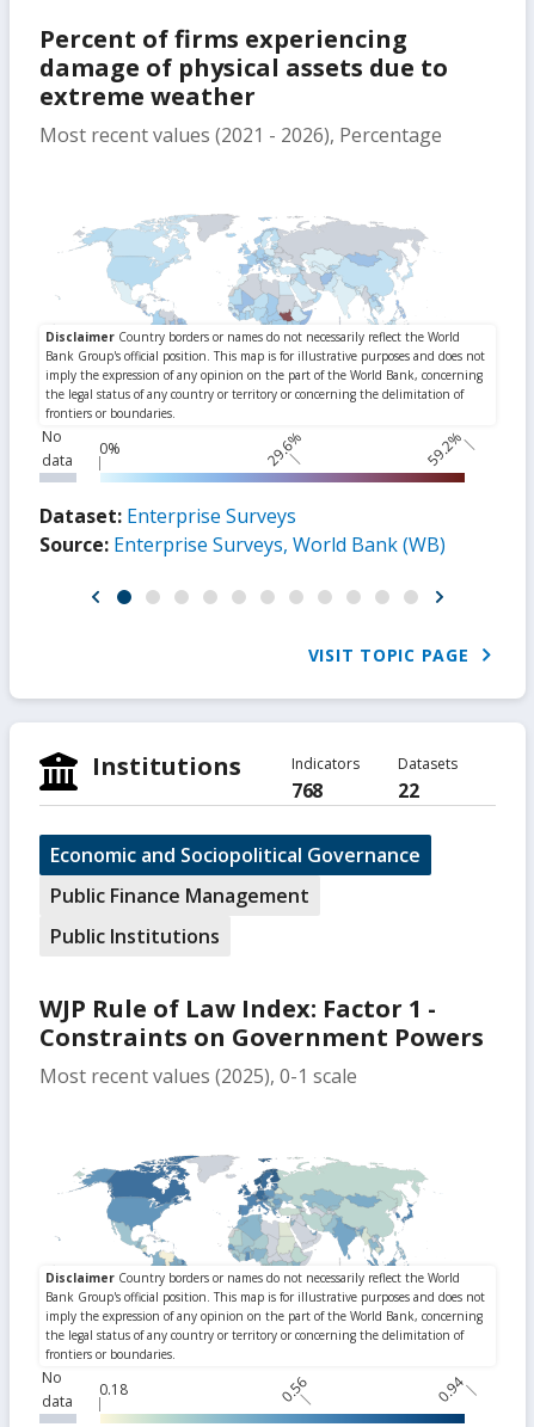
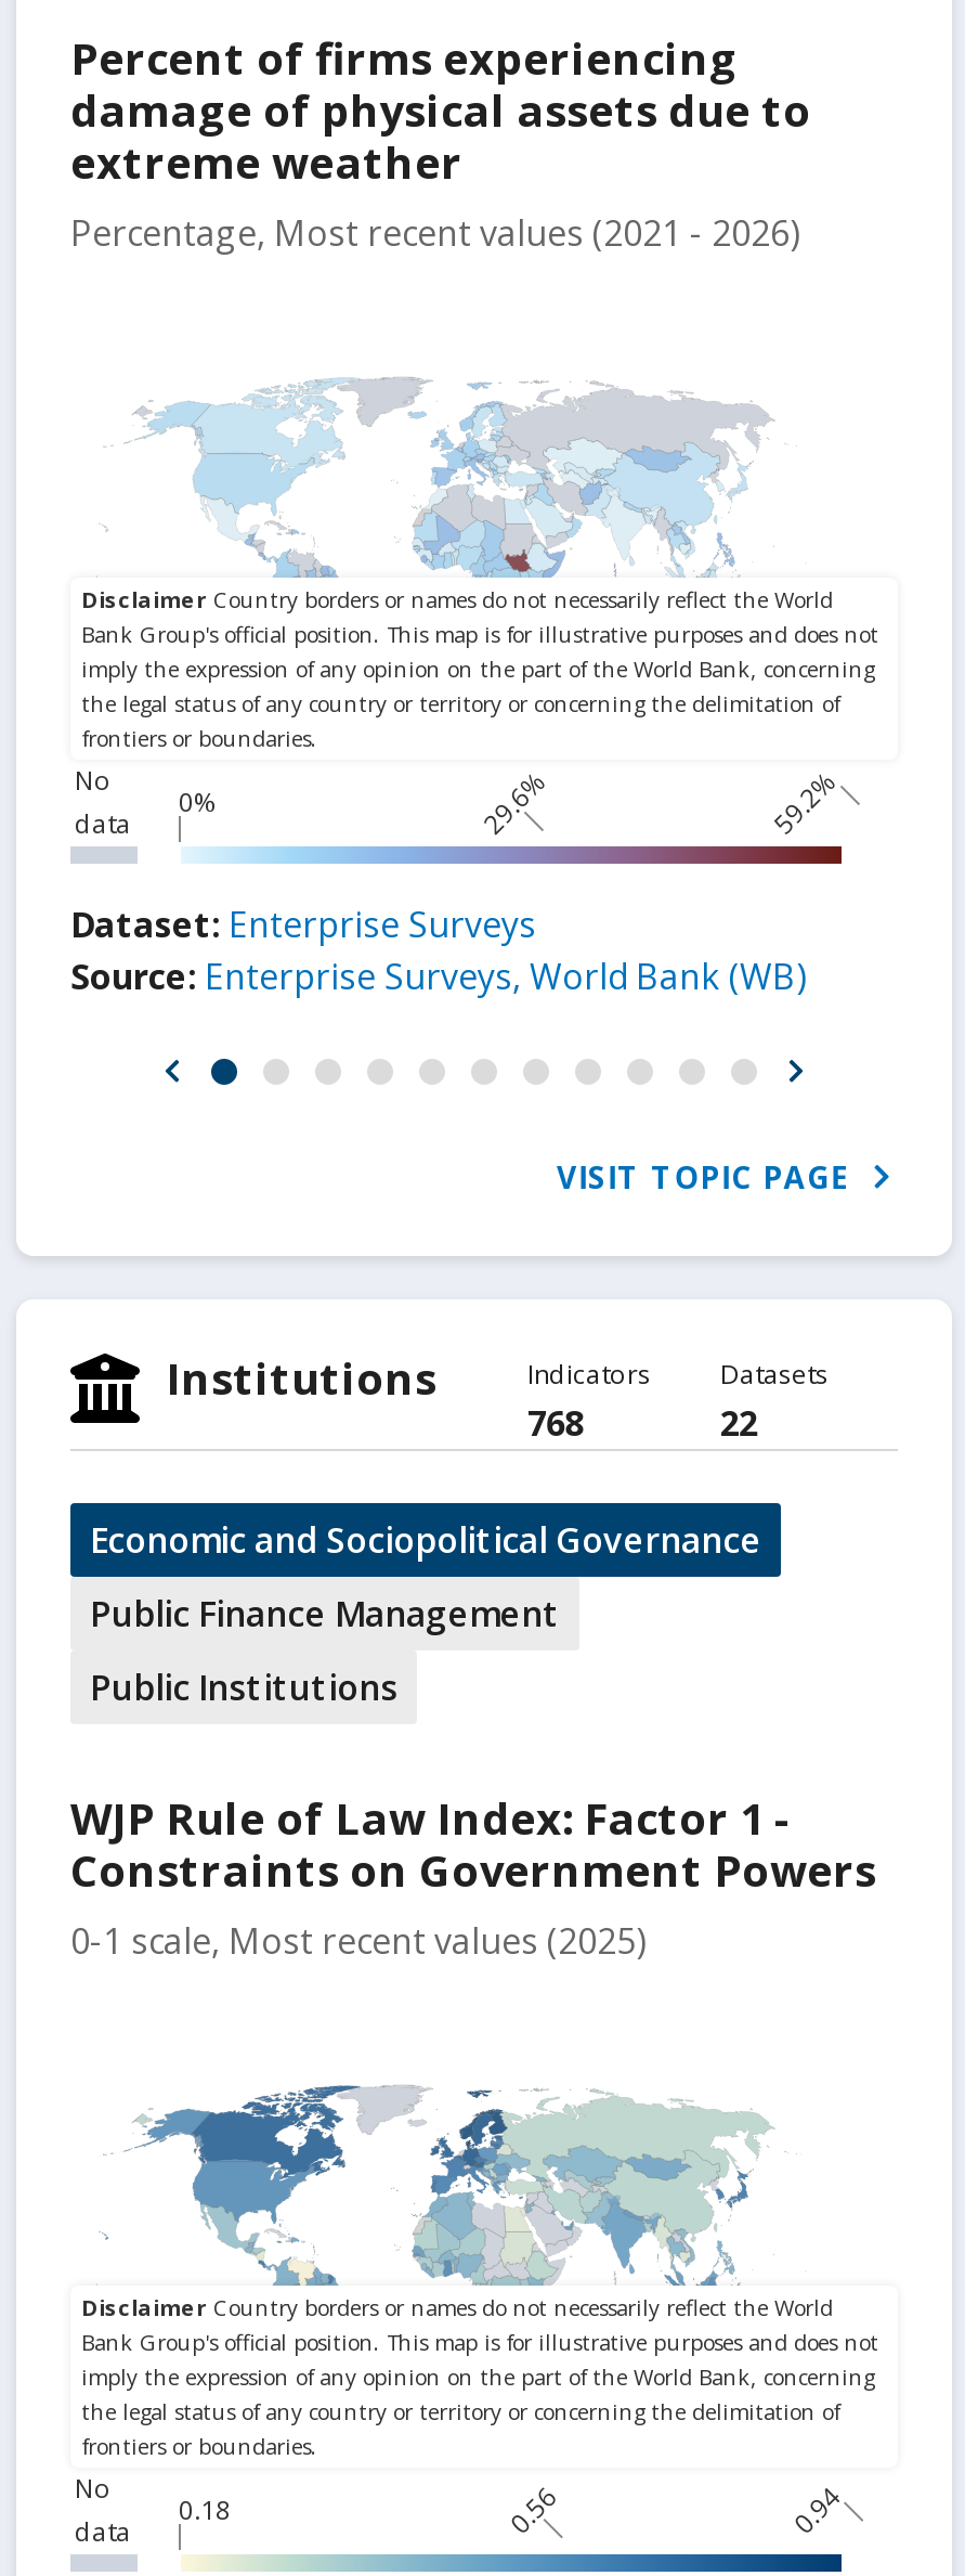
[39,122,442,148] Most recent values (2021 - 2026), Percentage -> [70,209,800,257] Percentage, Most recent values (2021 - 2026)
[39,1063,357,1089] Most recent values (2025), 0-1 scale -> [70,1917,647,1965] 0-1 scale, Most recent values (2025)

